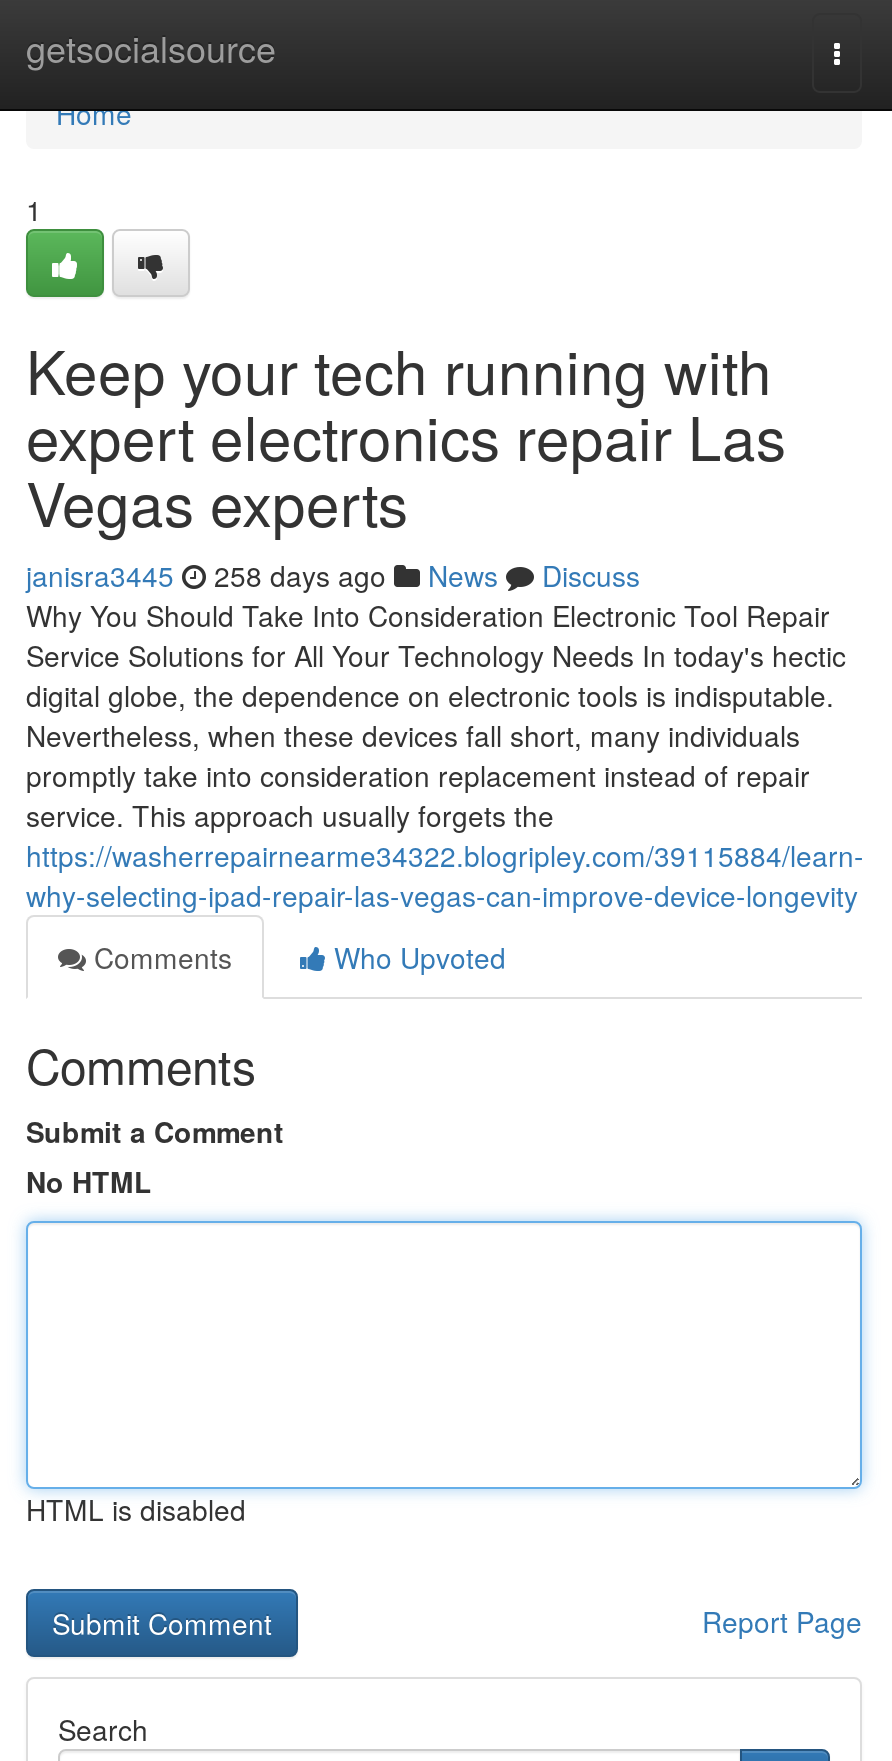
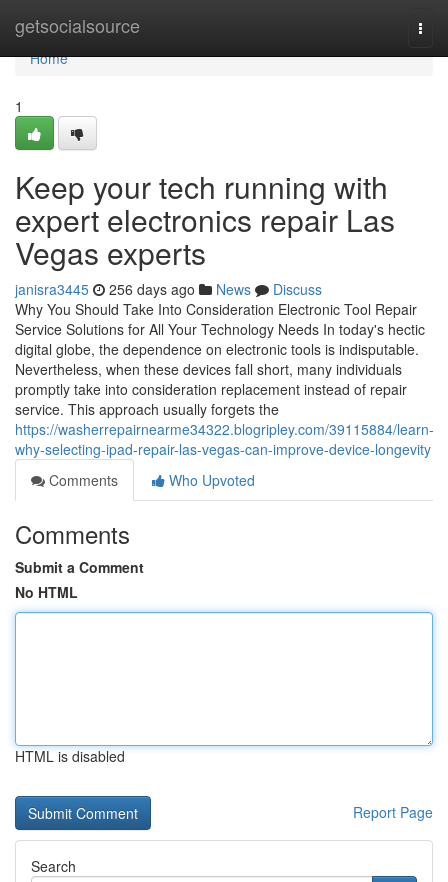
[26,555,640,595] janisra3445 258 days ago News Discuss -> [15,279,322,299] janisra3445 256 days ago News Discuss

